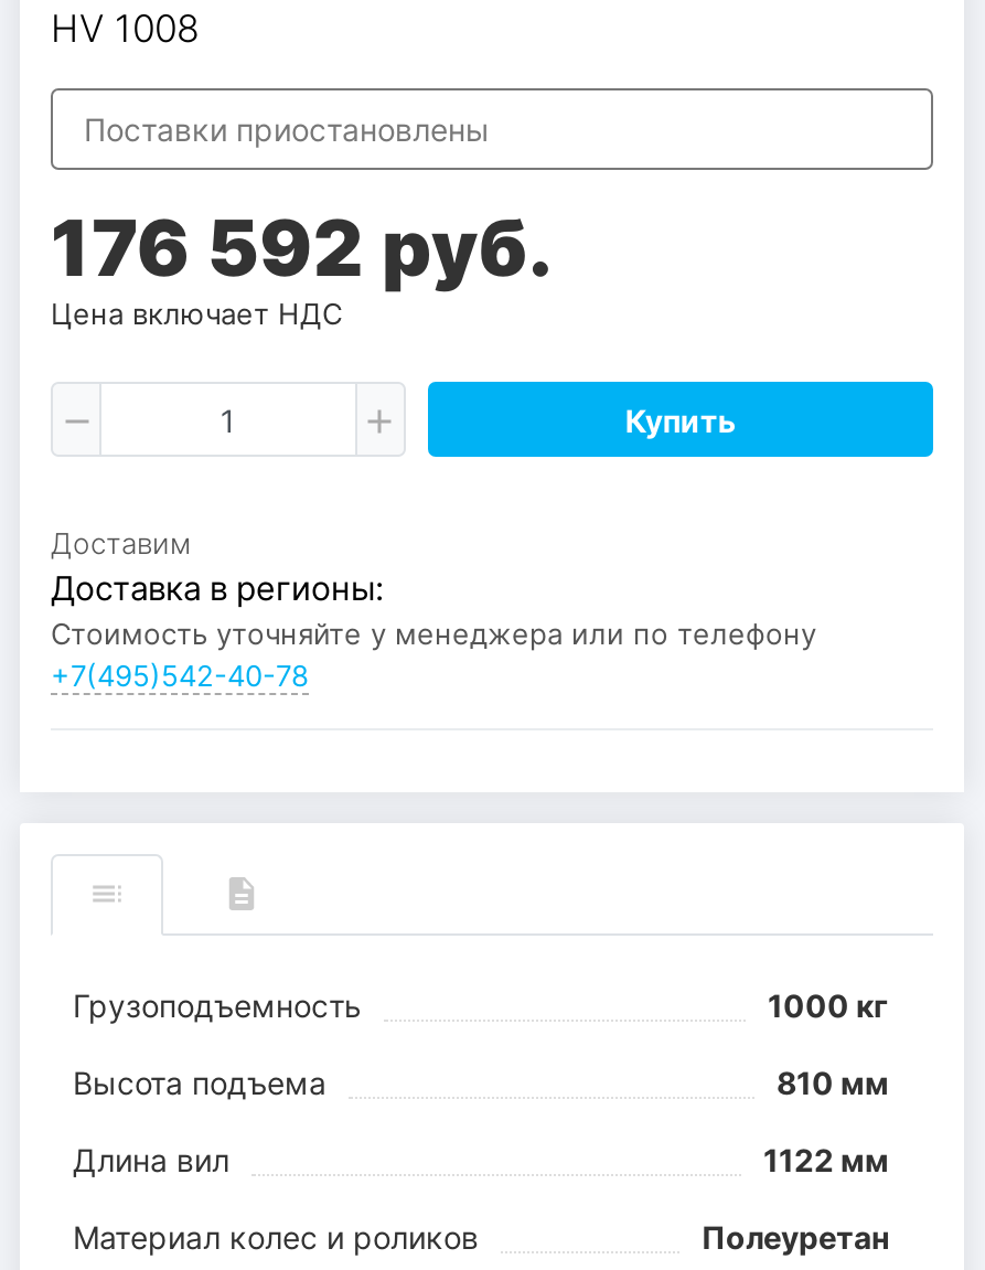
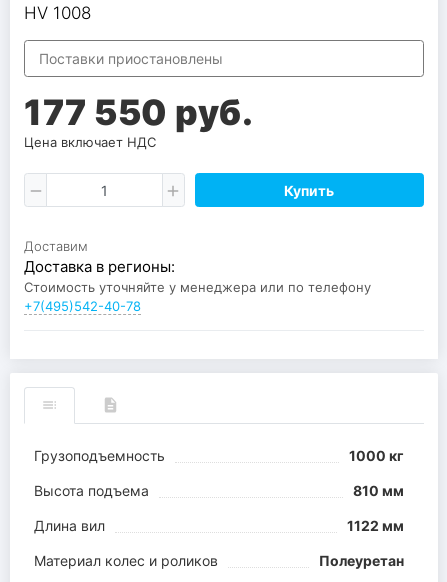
[51,202,554,294] 176 592 руб. -> [24,91,253,133] 177 550 руб.

